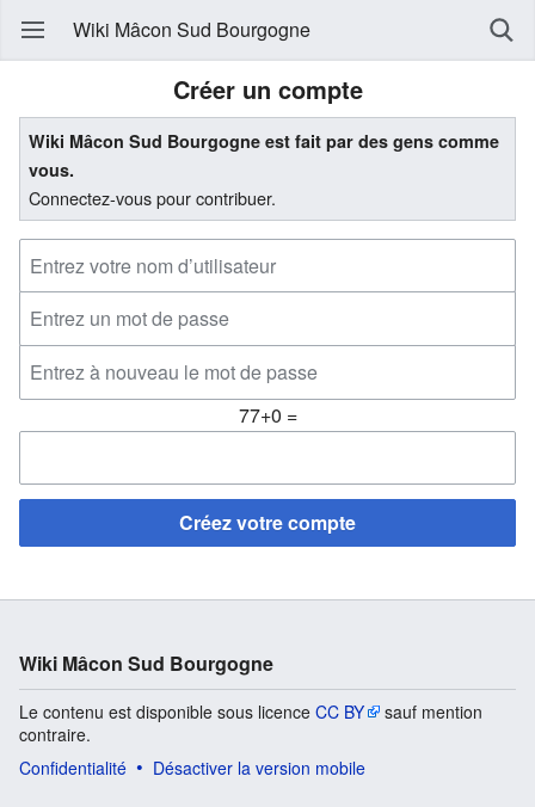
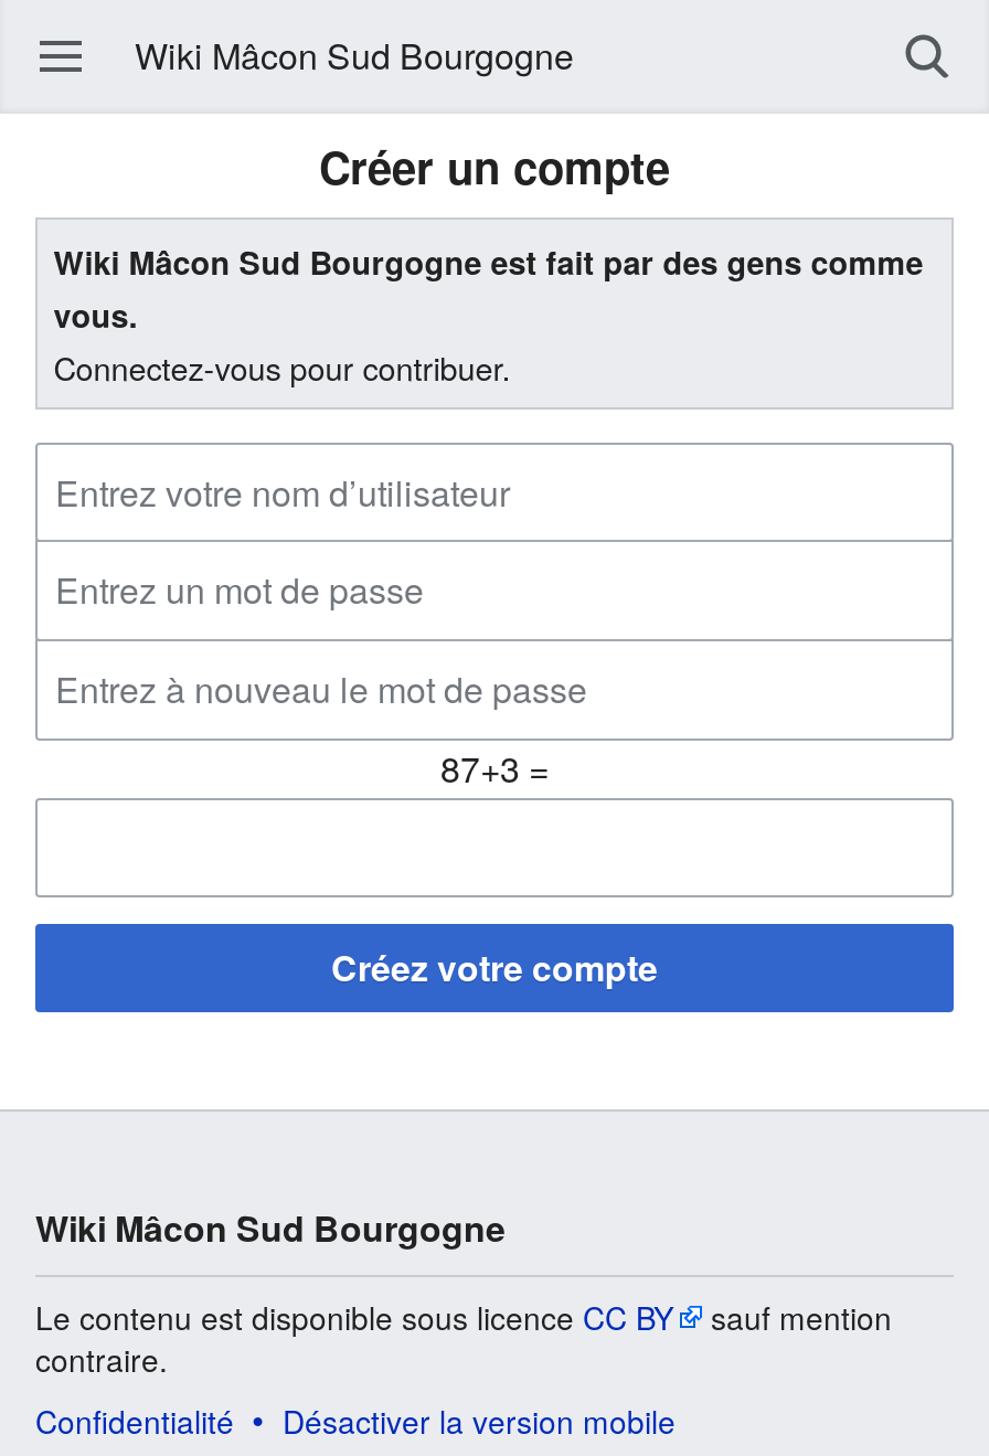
[238,401,297,428] 77+0 = -> [440,742,549,793] 87+3 =

